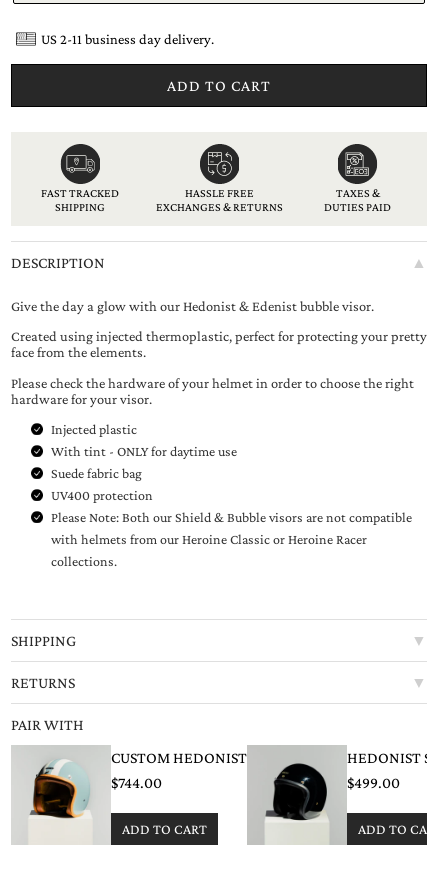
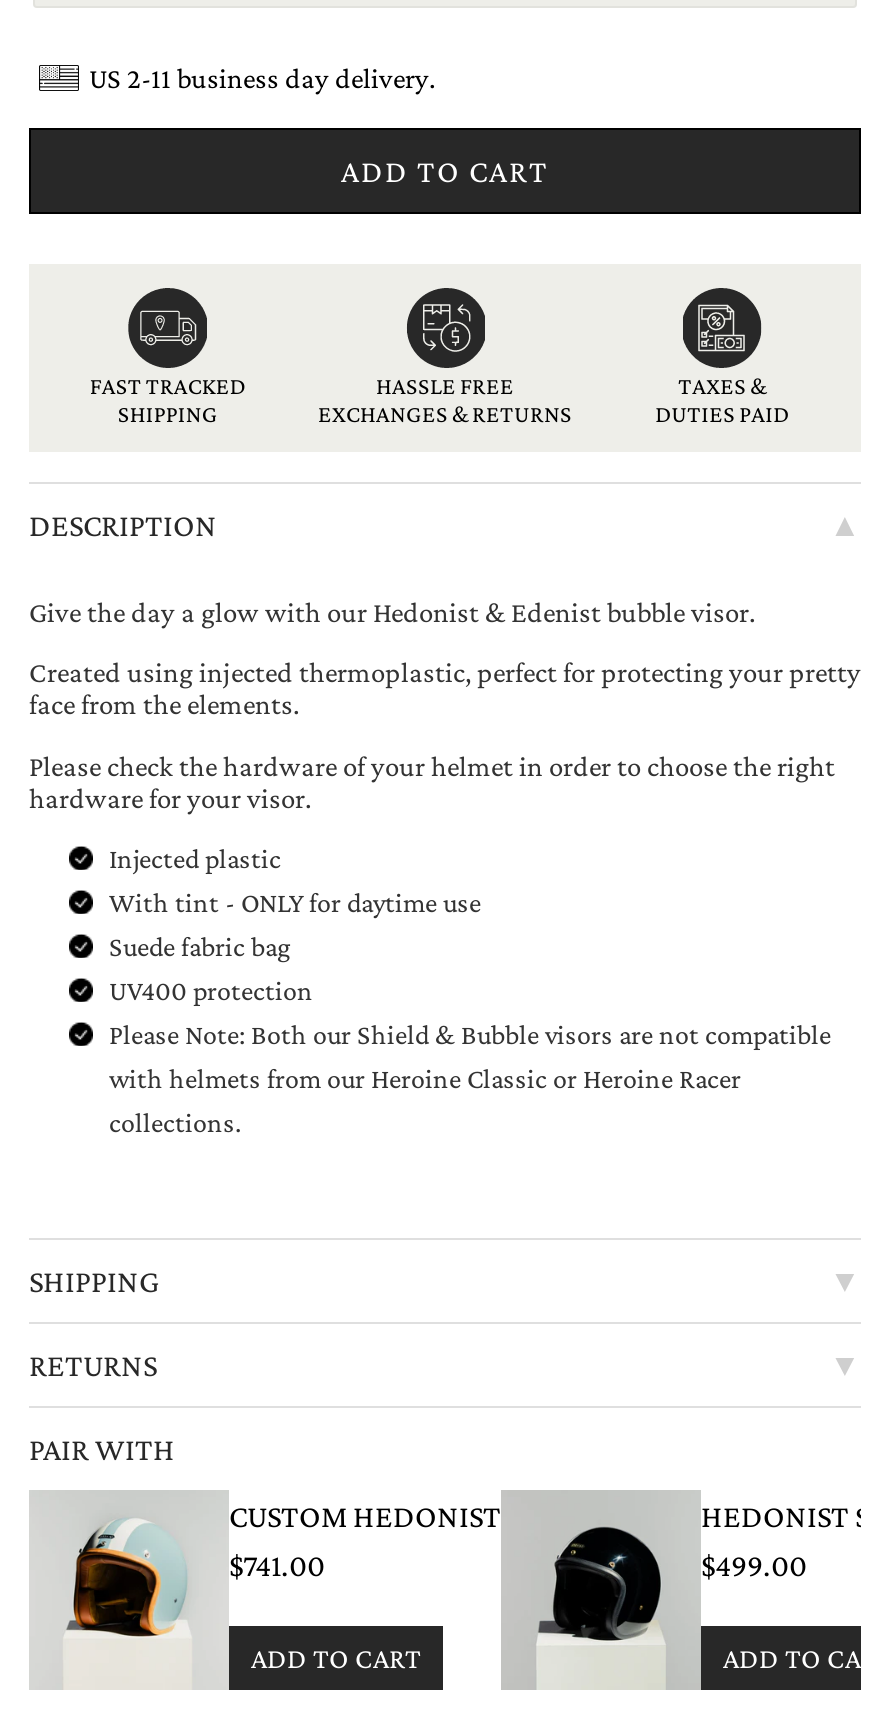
[111,774,162,791] $744.00 -> [229,1548,325,1582] $741.00

